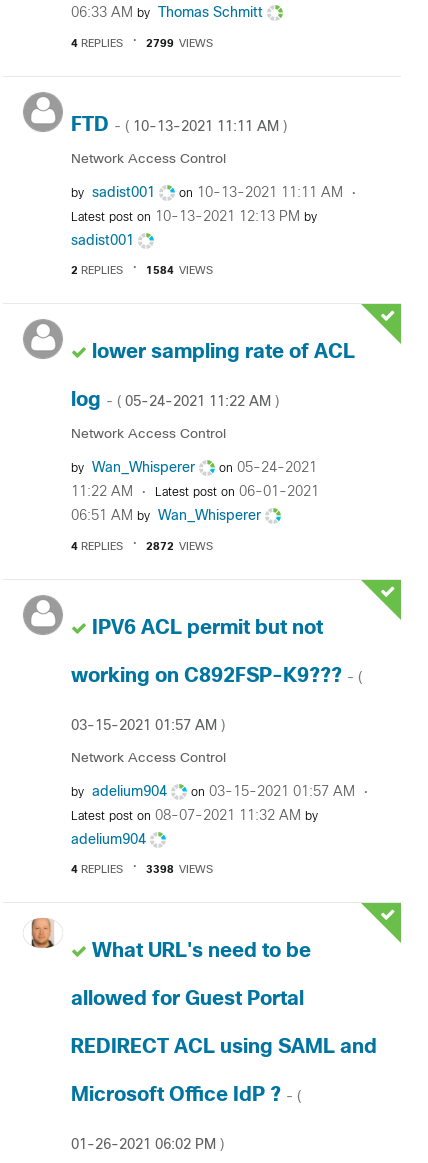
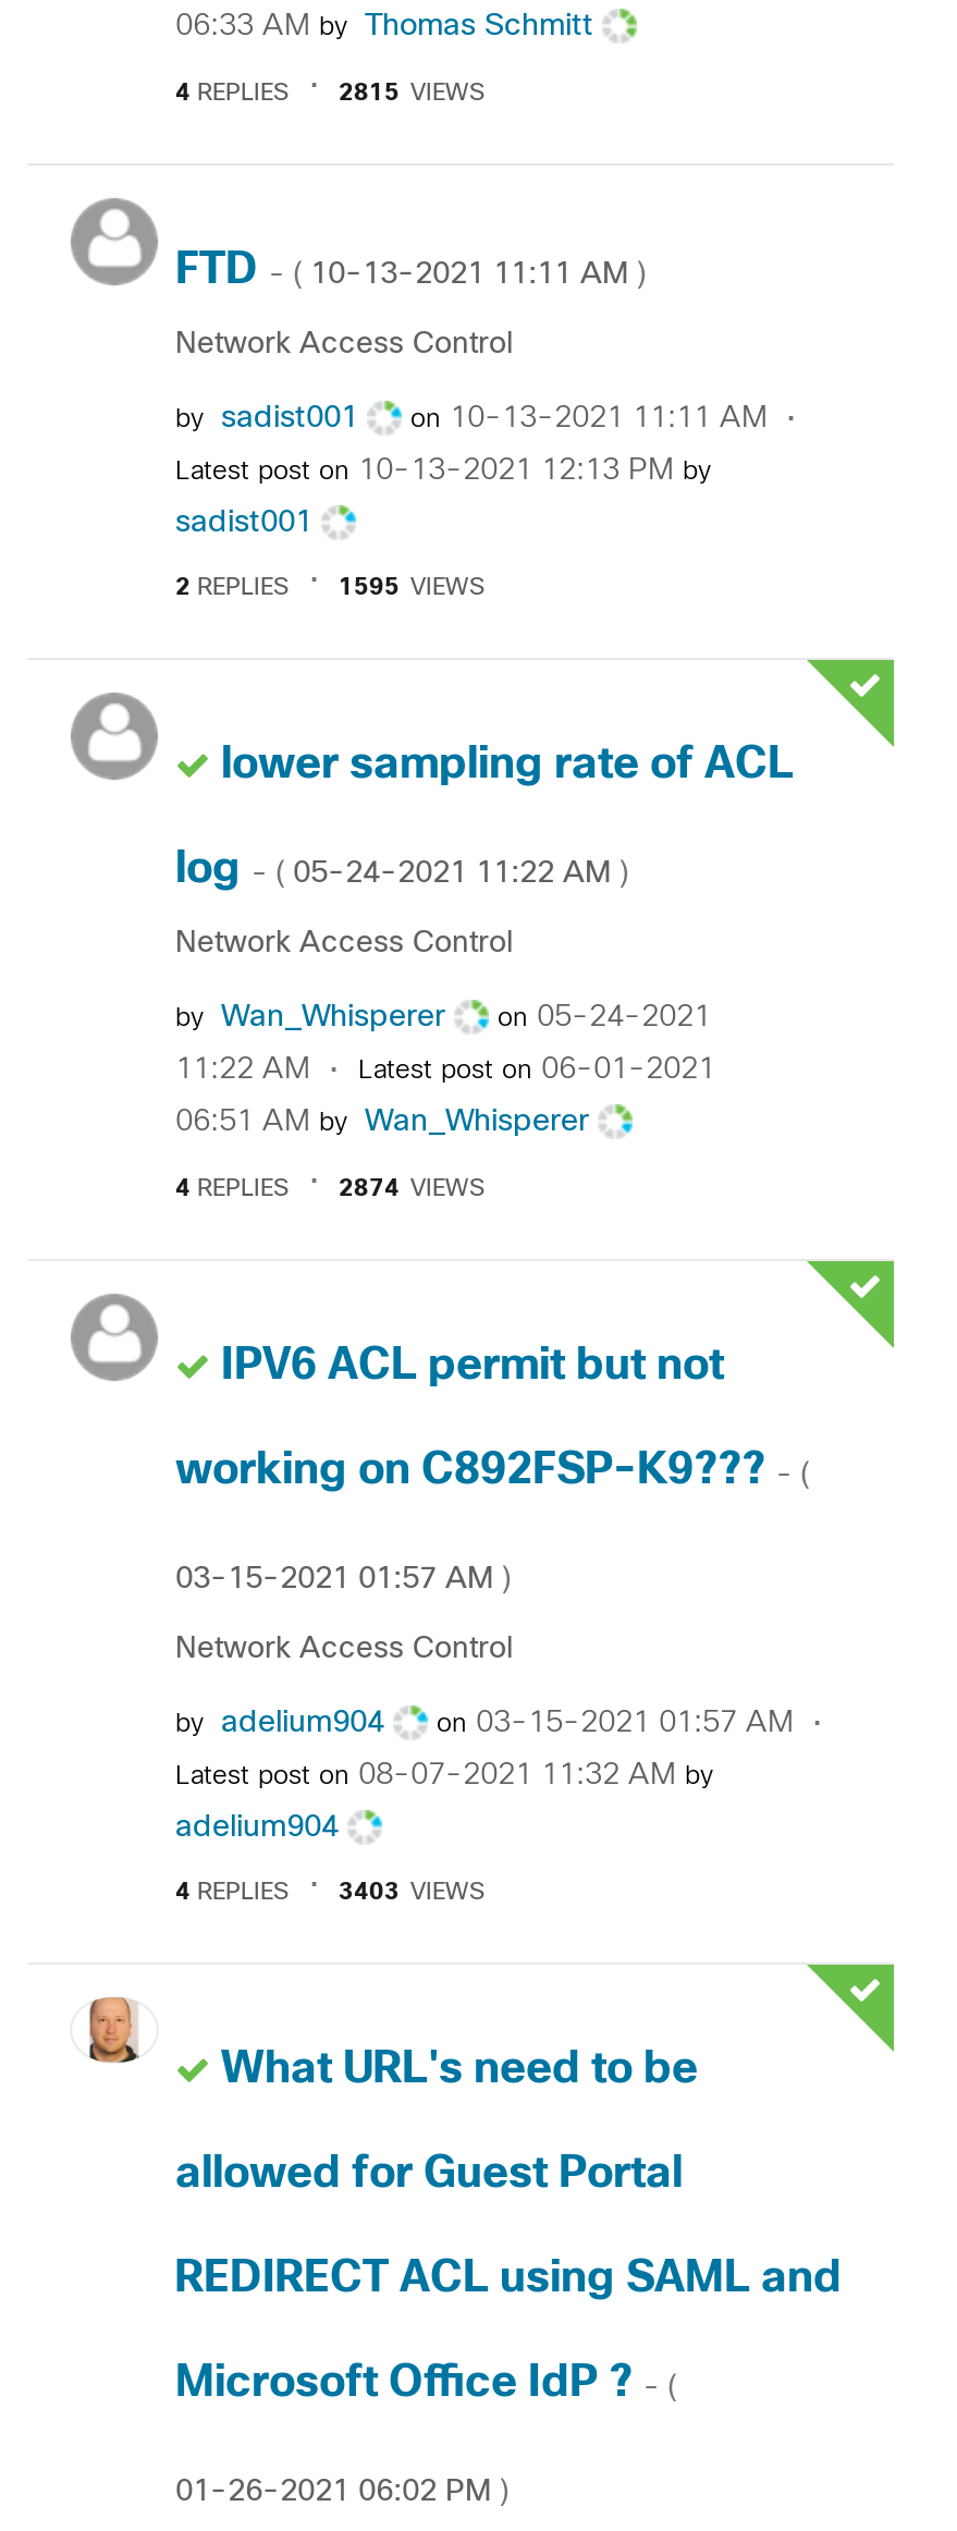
[146,38,213,48] 2799 VIEWS -> [339,82,484,103] 2815 VIEWS
[146,266,213,276] 1584 VIEWS -> [339,577,484,599] 1595 VIEWS
[146,541,213,551] 2872 VIEWS -> [339,1177,484,1199] 2874 VIEWS
[146,865,213,875] 3398 VIEWS -> [339,1882,484,1904] 3403 VIEWS

